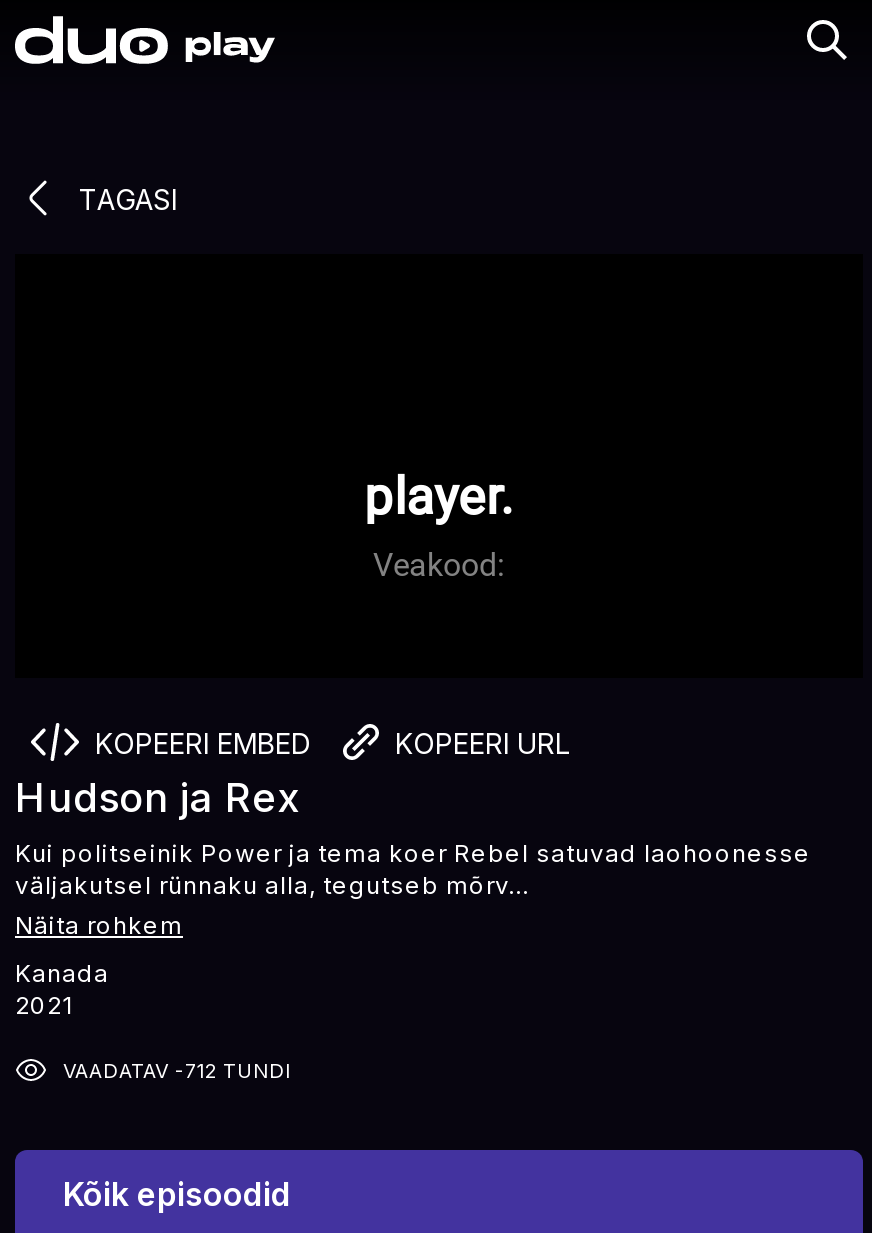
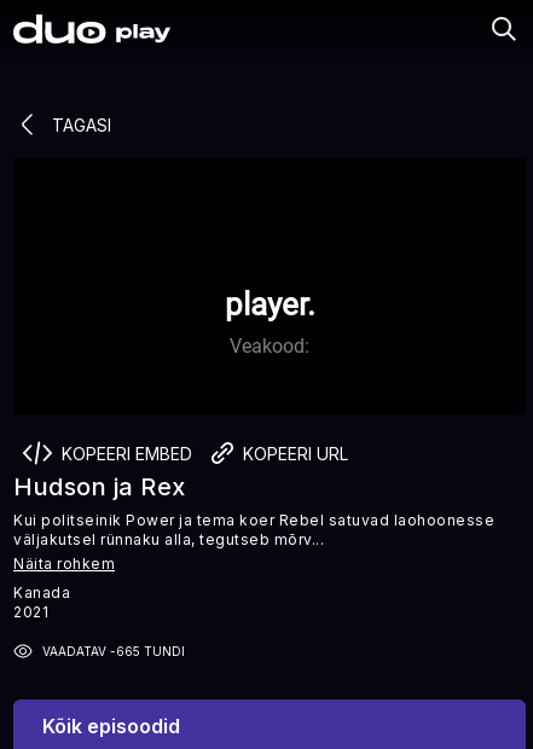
[63,1058,291,1082] VAADATAV -712 TUNDI -> [42,644,185,658] VAADATAV -665 TUNDI

